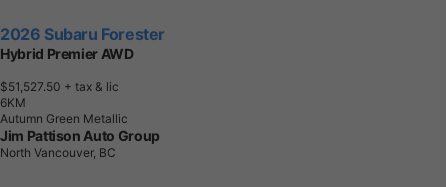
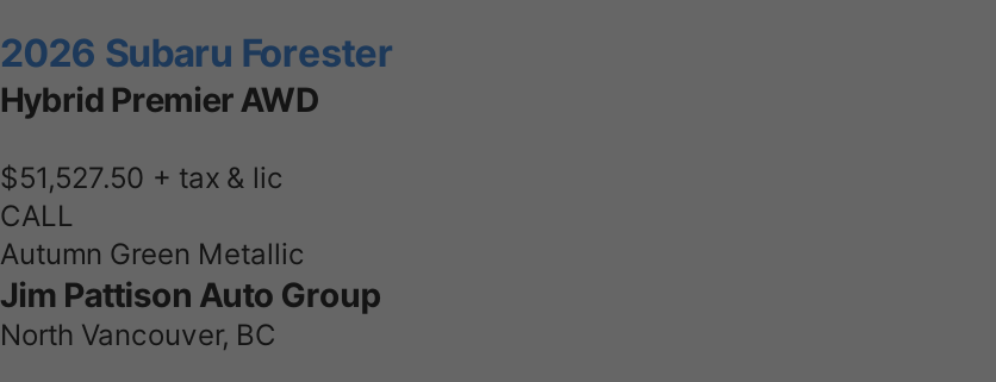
[0,95,26,110] 6KM -> [0,198,74,234] CALL

